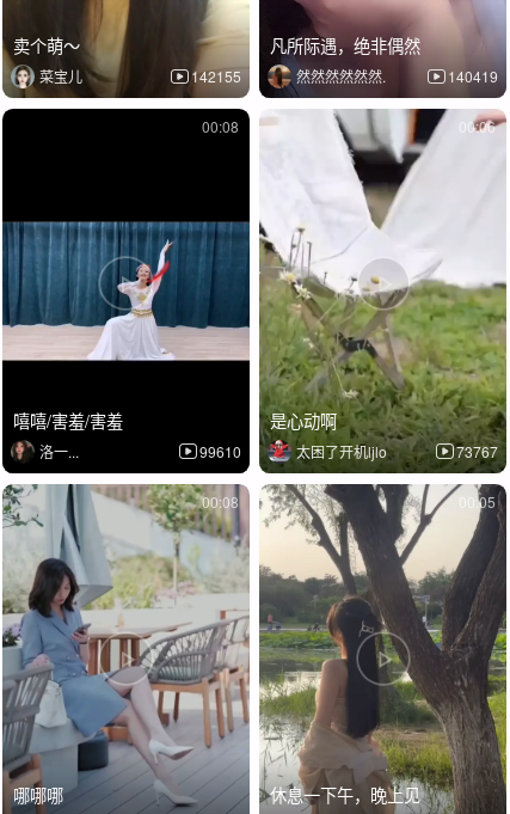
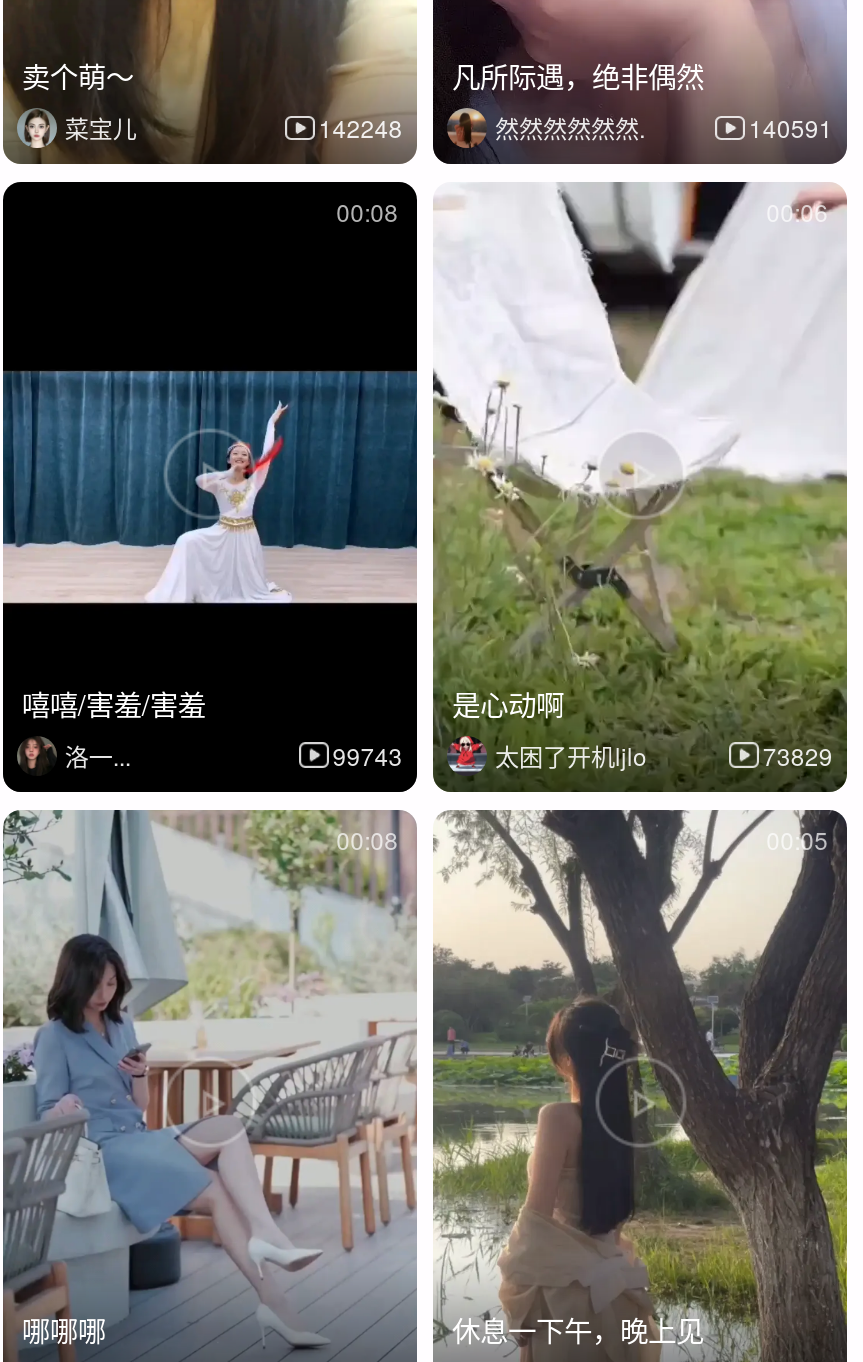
[191,66,241,86] 142155 -> [319,110,403,144] 142248
[448,66,498,86] 140419 -> [749,110,833,144] 140591
[199,441,241,461] 99610 -> [333,738,403,772] 99743
[456,441,498,461] 73767 -> [763,738,833,772] 73829

